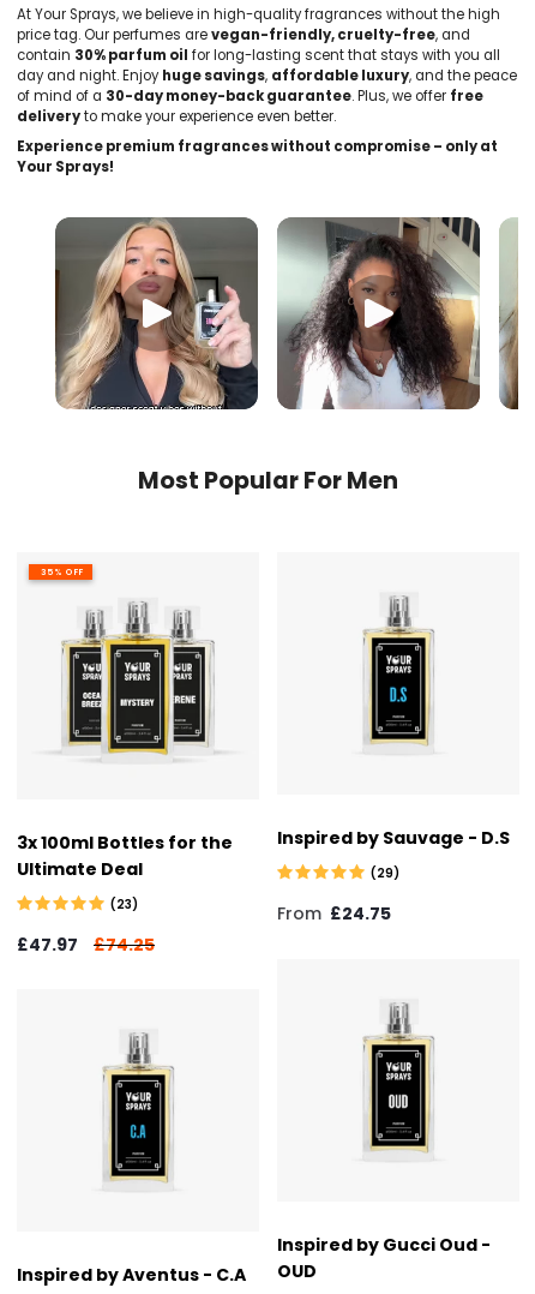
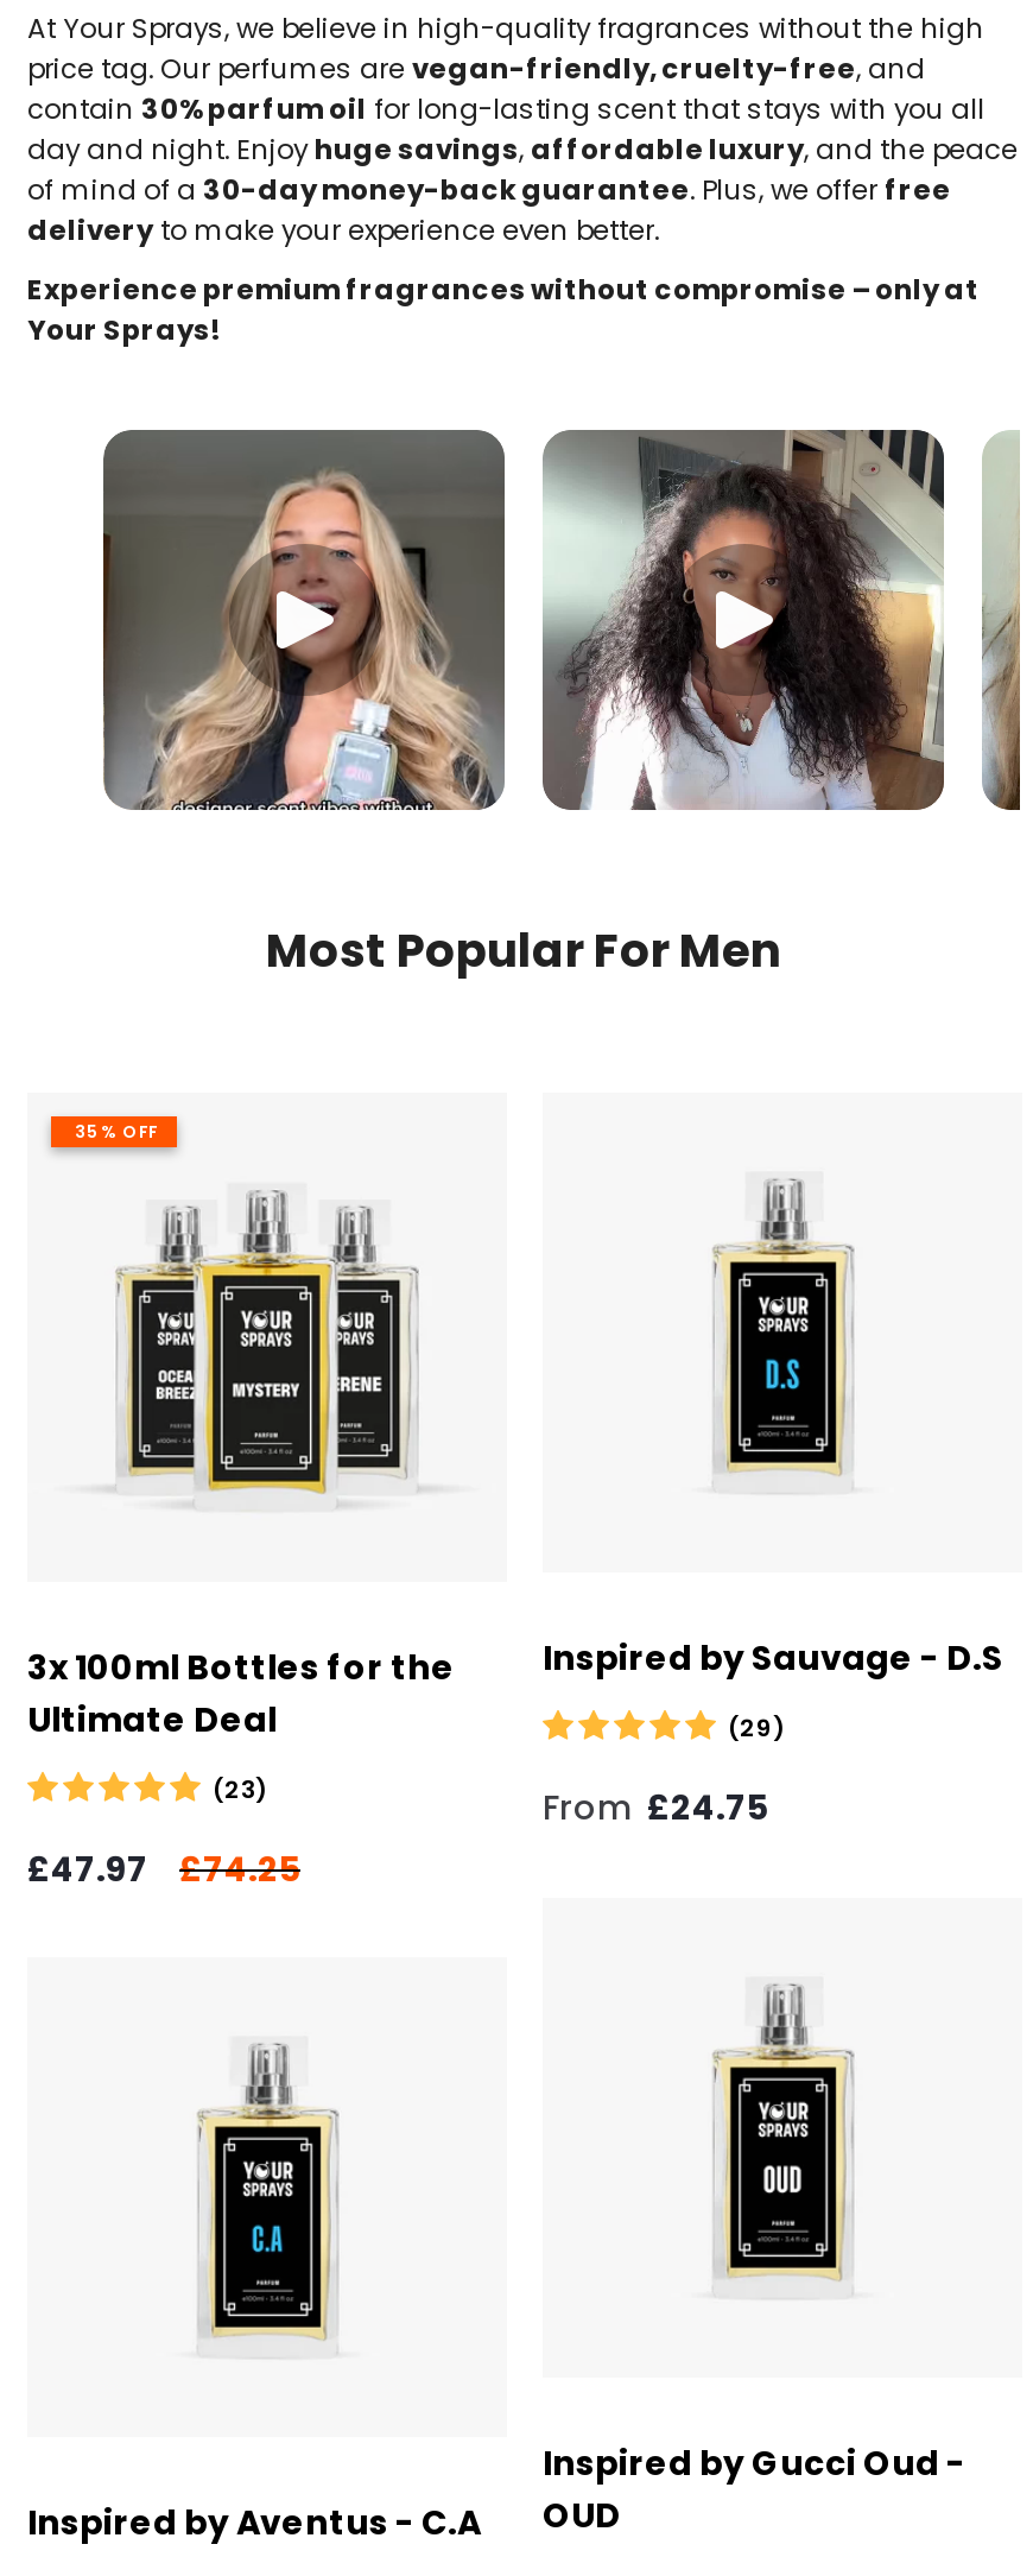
[59,217,258,411] [image] -> [108,432,505,812] [image]

